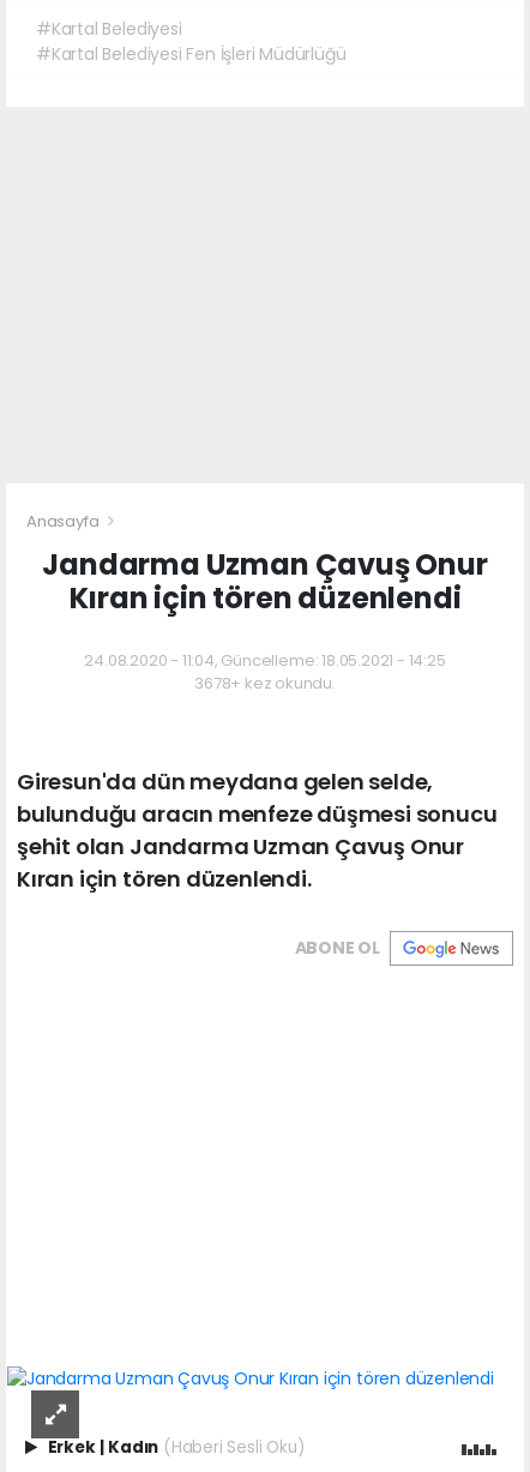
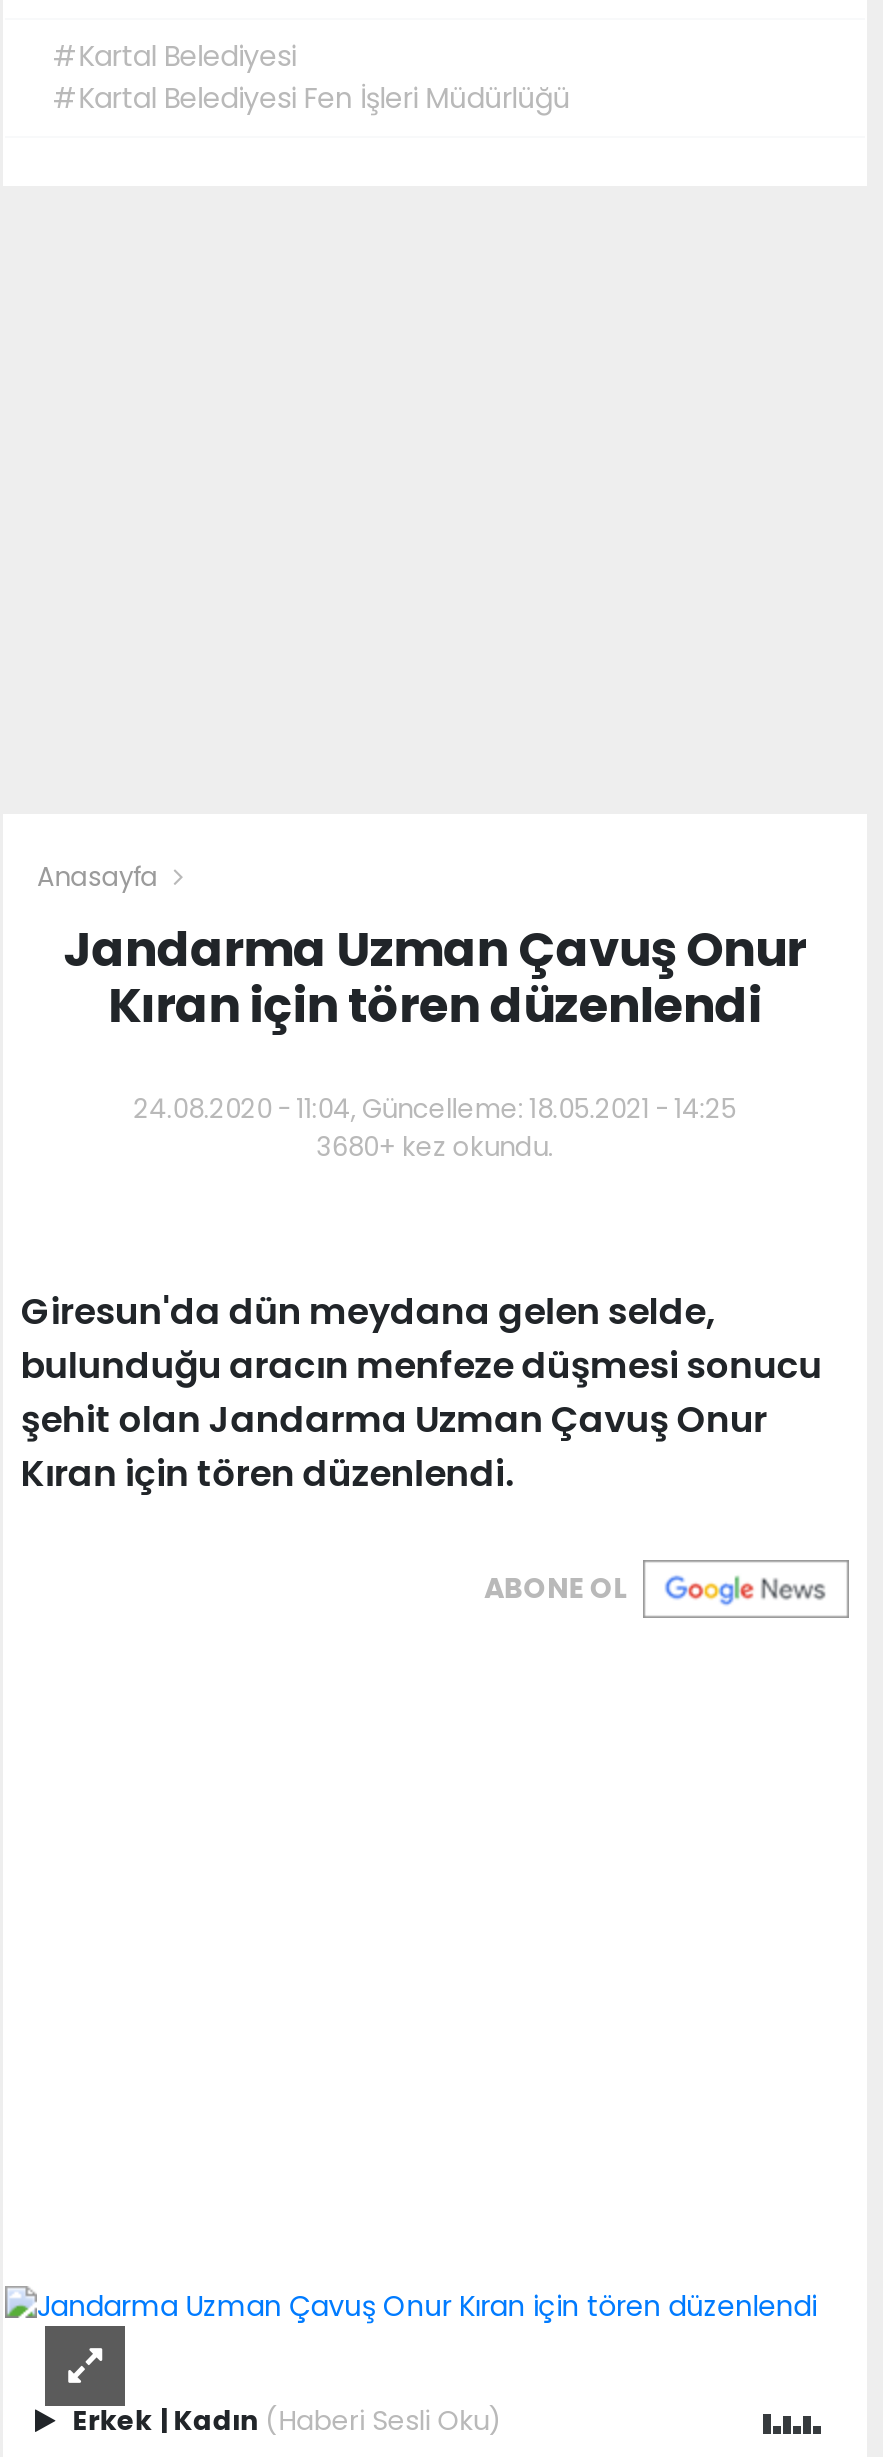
[194,671,336,694] 3678+ kez okundu. -> [316,1127,554,1165] 3680+ kez okundu.

